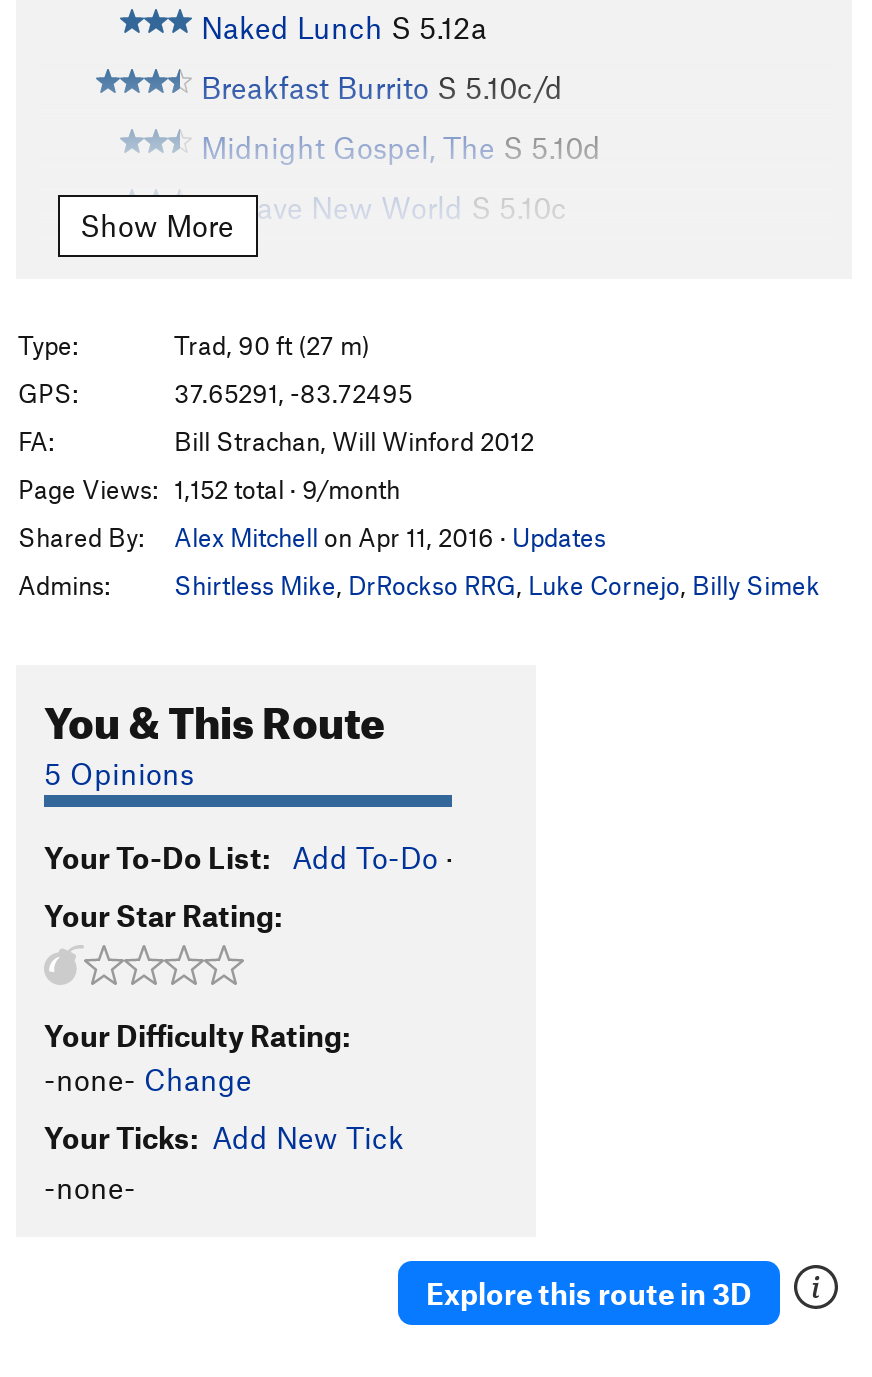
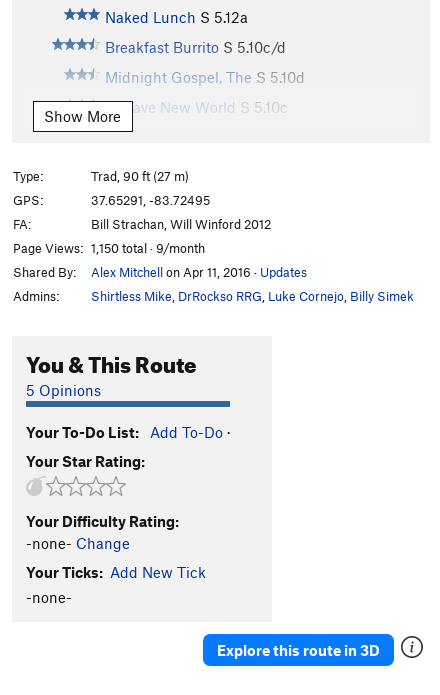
[18,473,400,505] Page Views: 1,152 total · 9/month -> [13,240,205,256] Page Views: 1,150 total · 9/month

